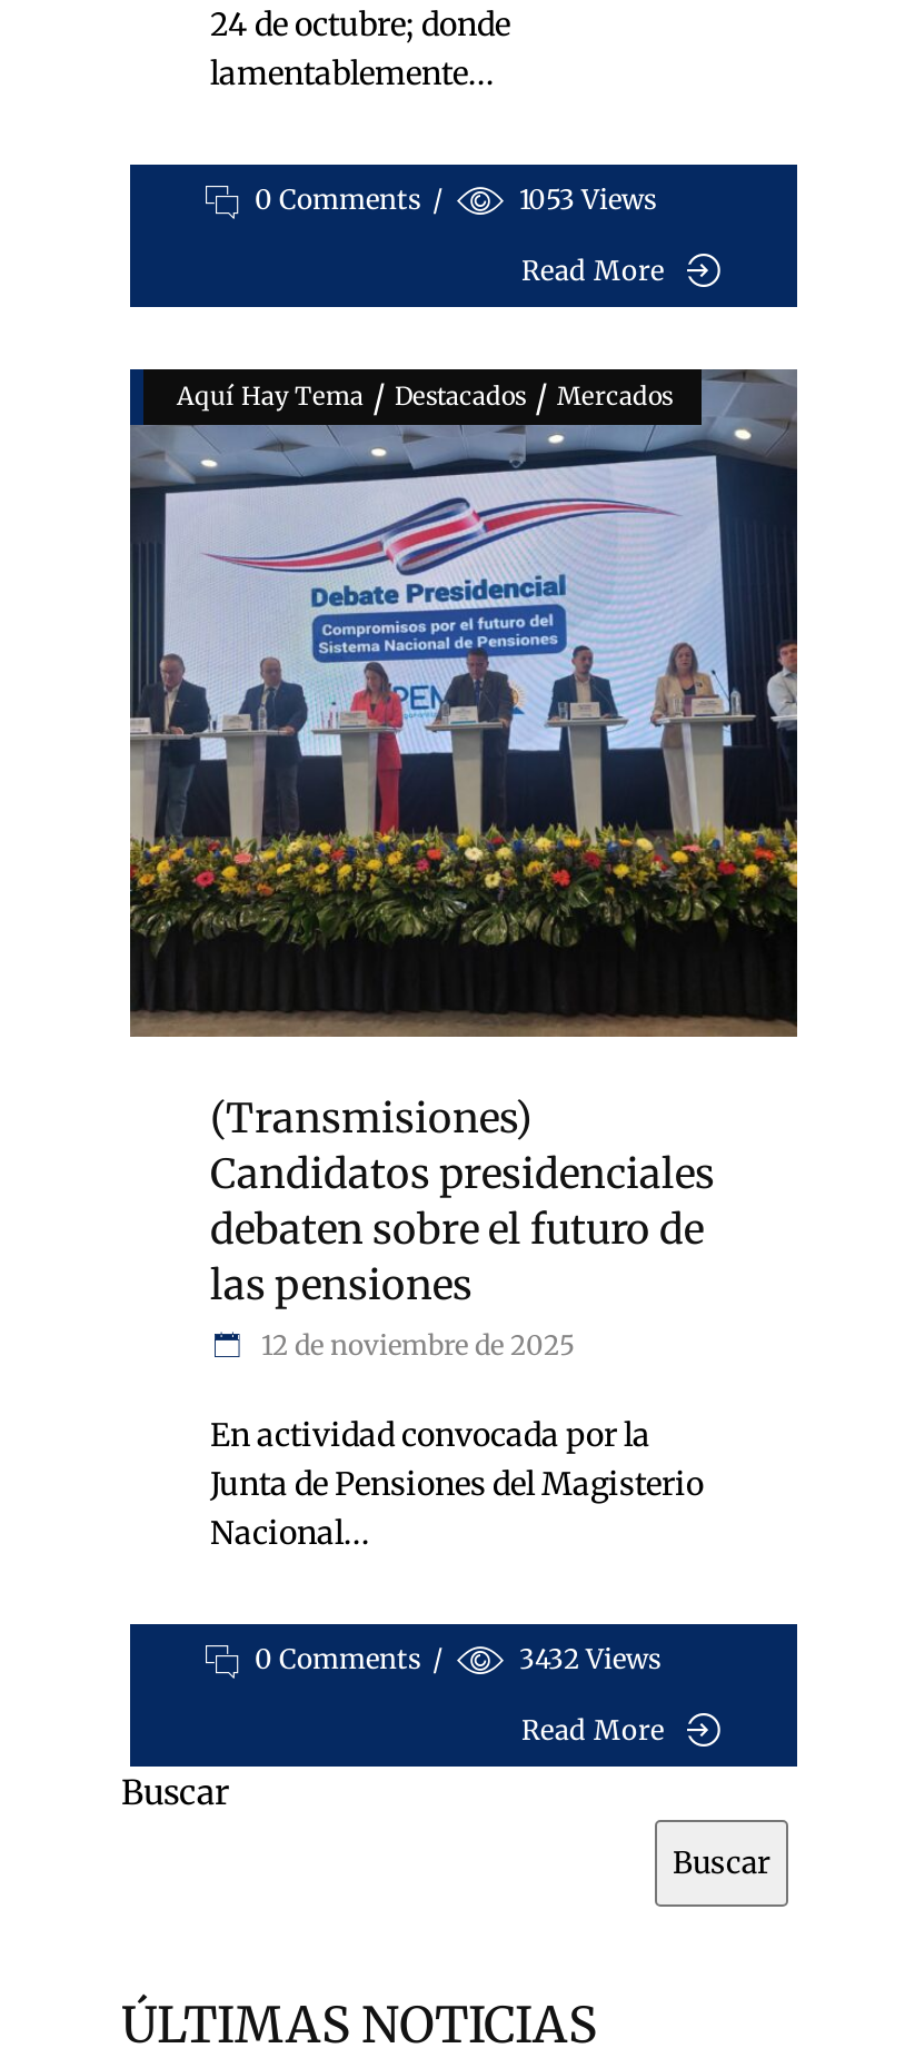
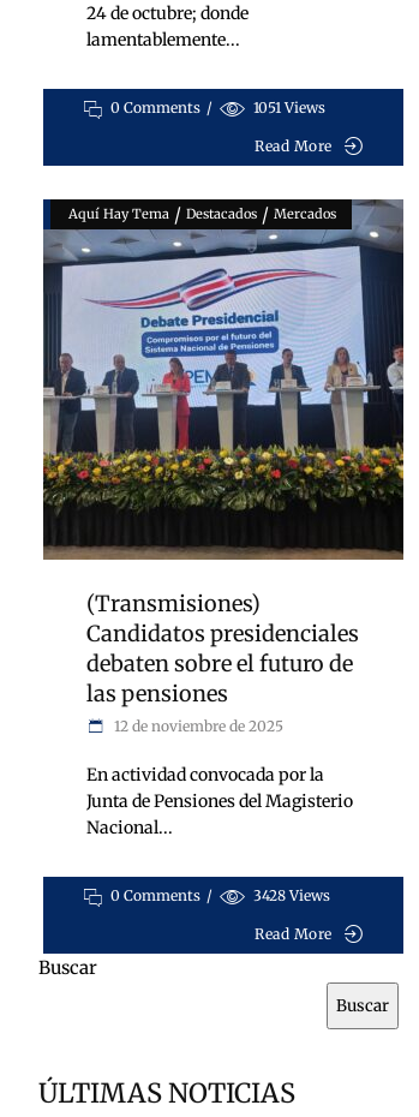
[519,183,657,216] 1053 Views -> [253,99,325,117] 1051 Views
[519,1643,662,1676] 3432 Views -> [253,887,330,905] 3428 Views

